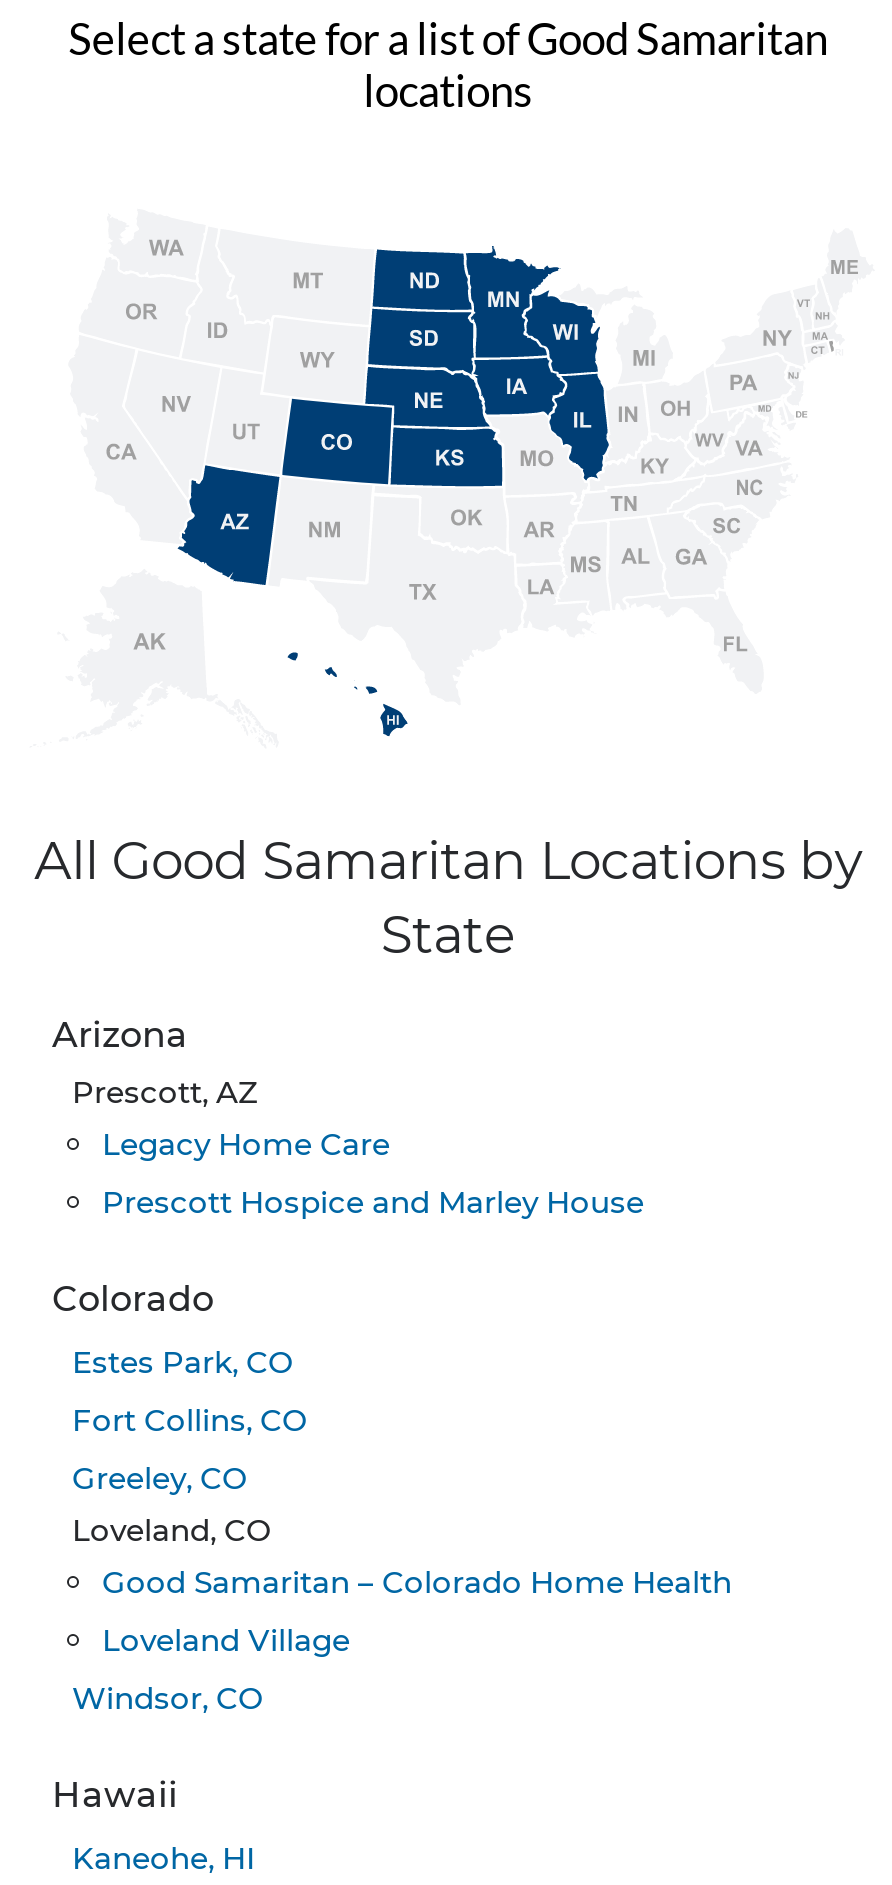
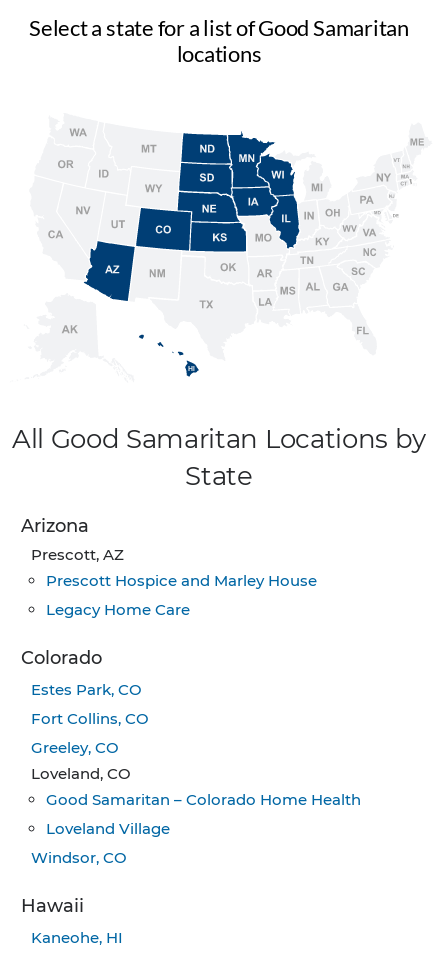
moved [102,1124,390,1162] -> [46,600,190,619]: Legacy Home Care
moved [102,1182,644,1220] -> [46,571,317,590]: Prescott Hospice and Marley House

